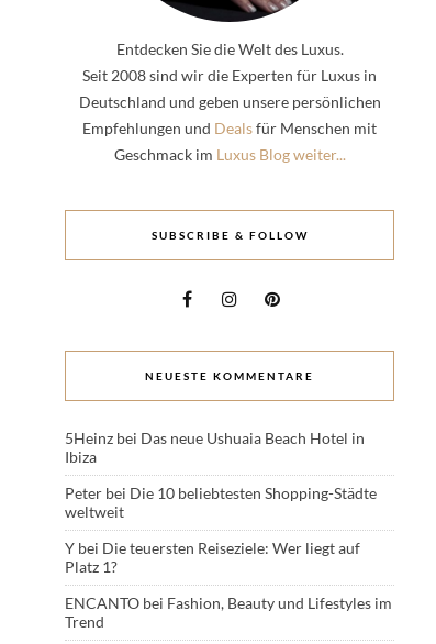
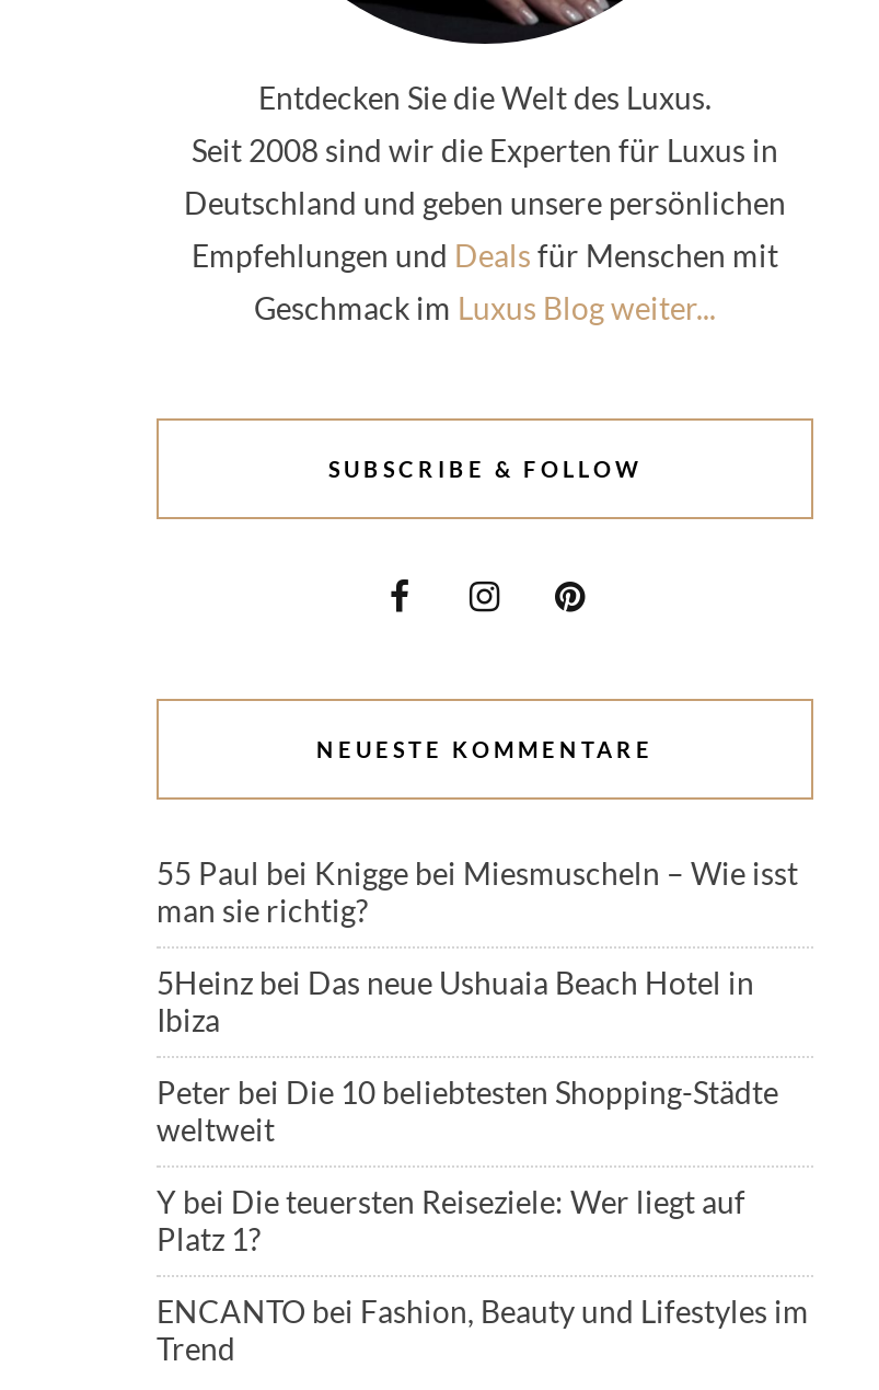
none -> [157,853,798,928] 55 Paul bei Knigge bei Miesmuscheln – Wie isst | man sie richtig?

